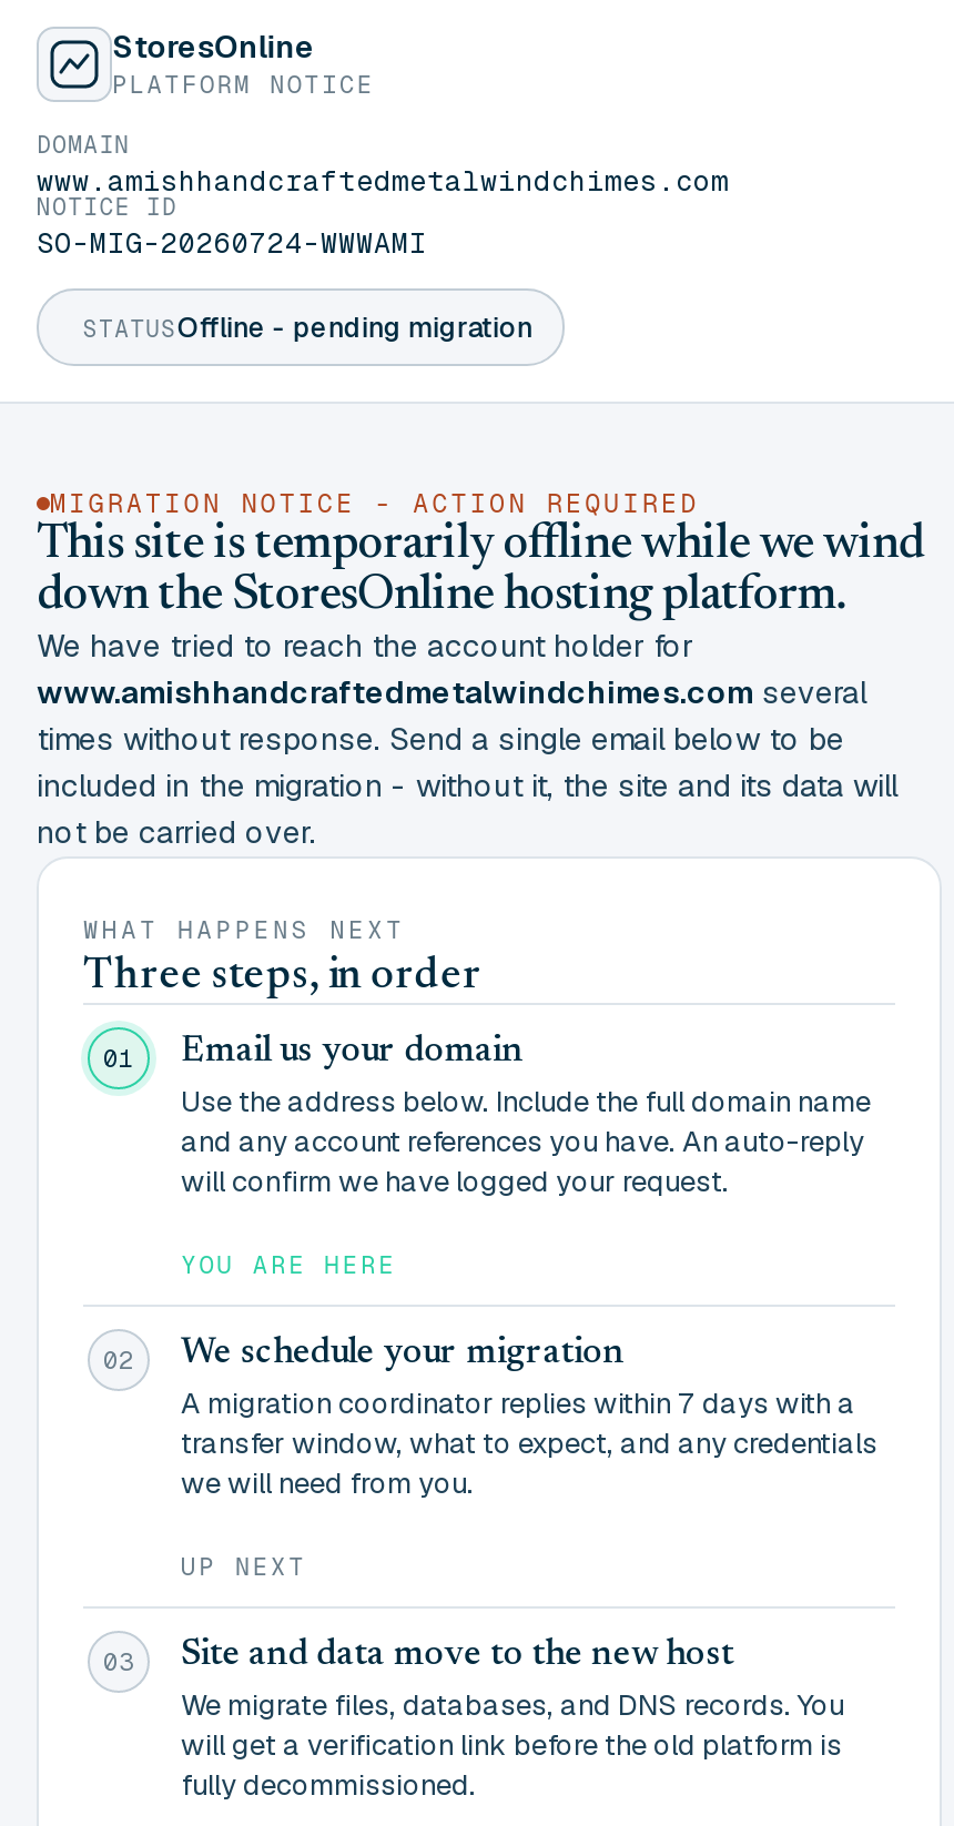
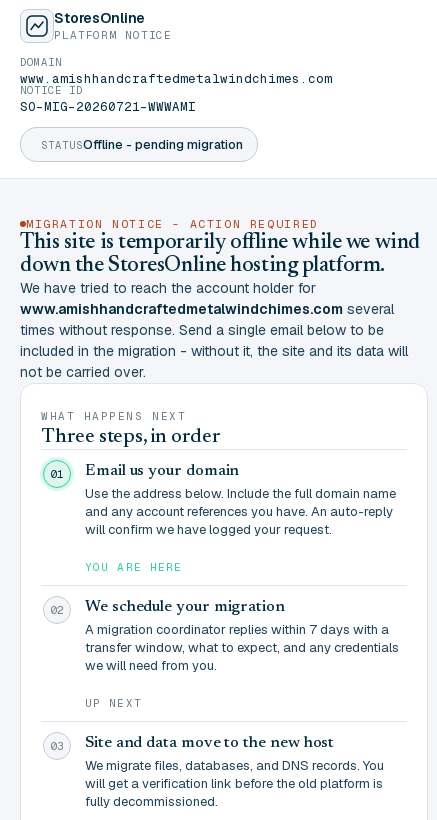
[37,224,427,262] SO-MIG-20260724-WWWAMI -> [20,98,196,115] SO-MIG-20260721-WWWAMI

